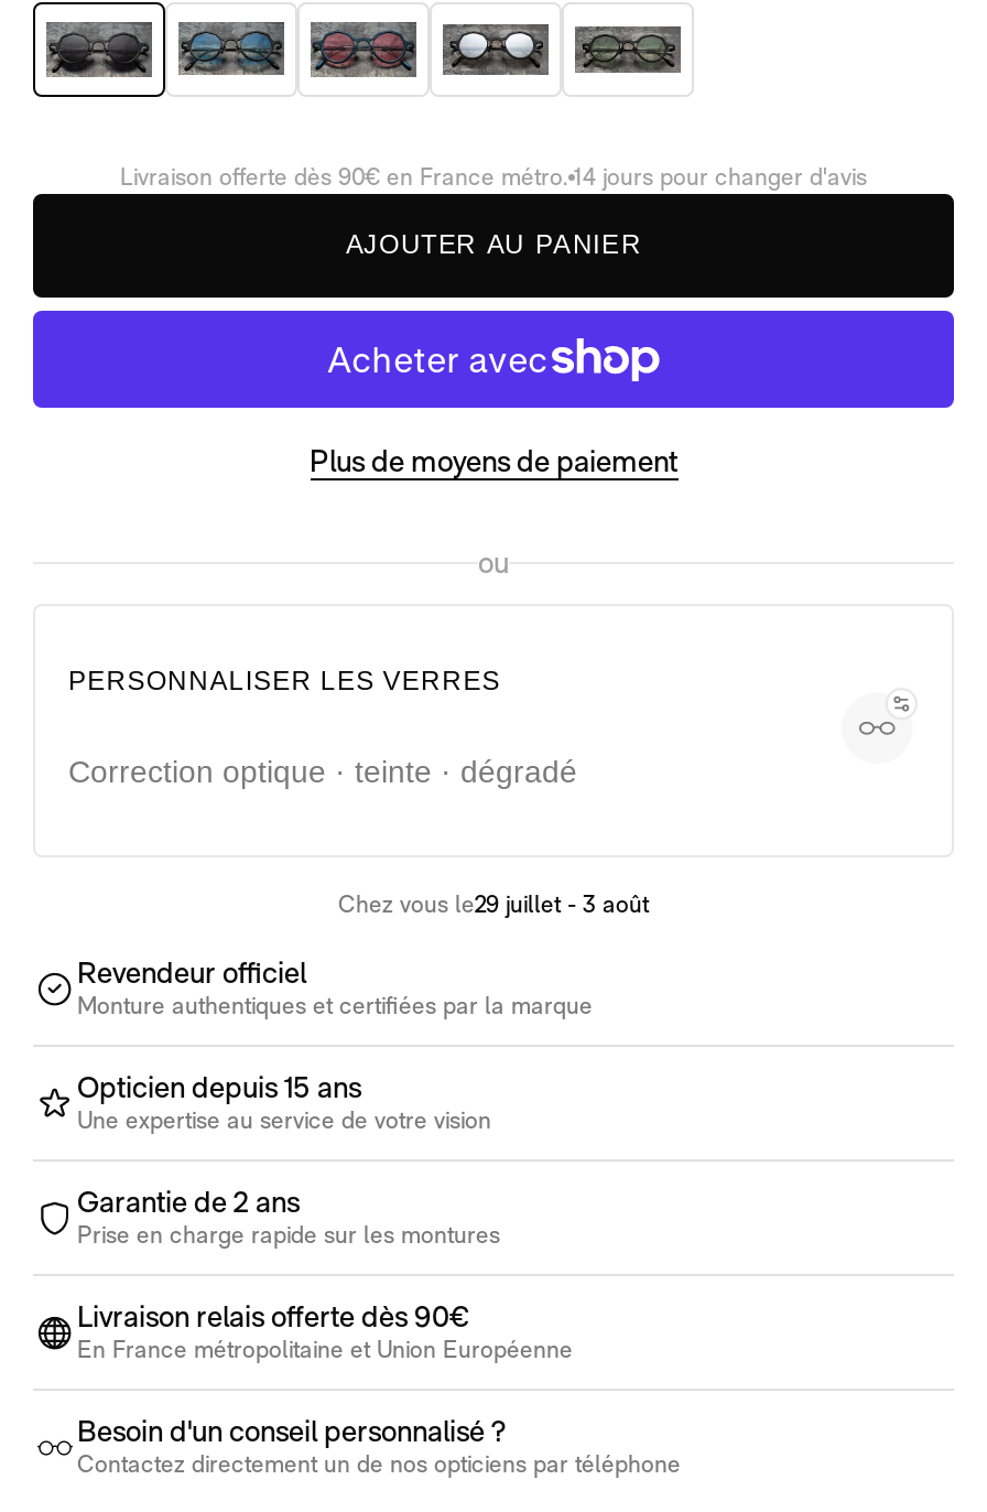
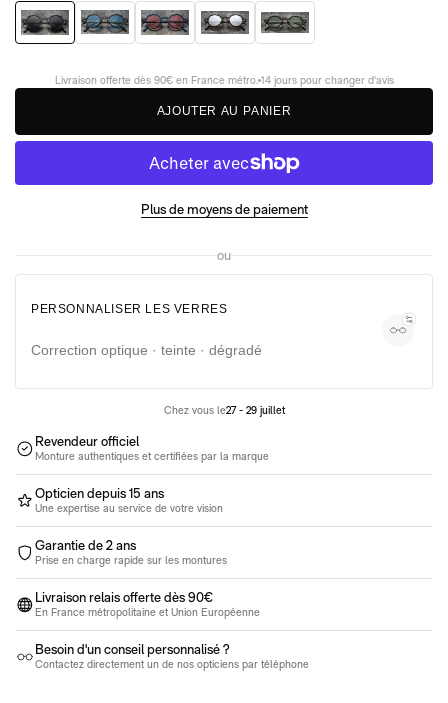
[338,891,649,919] Chez vous le29 juillet - 3 août -> [163,404,284,417] Chez vous le27 - 29 juillet

